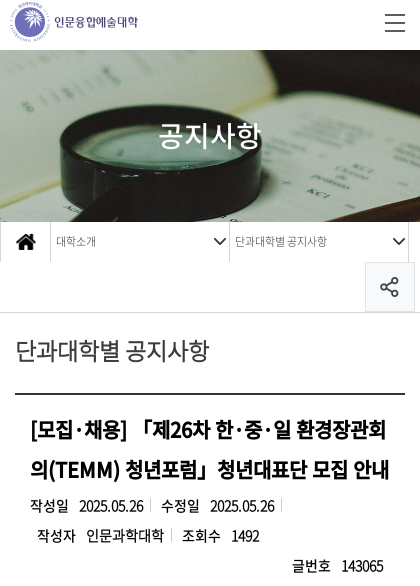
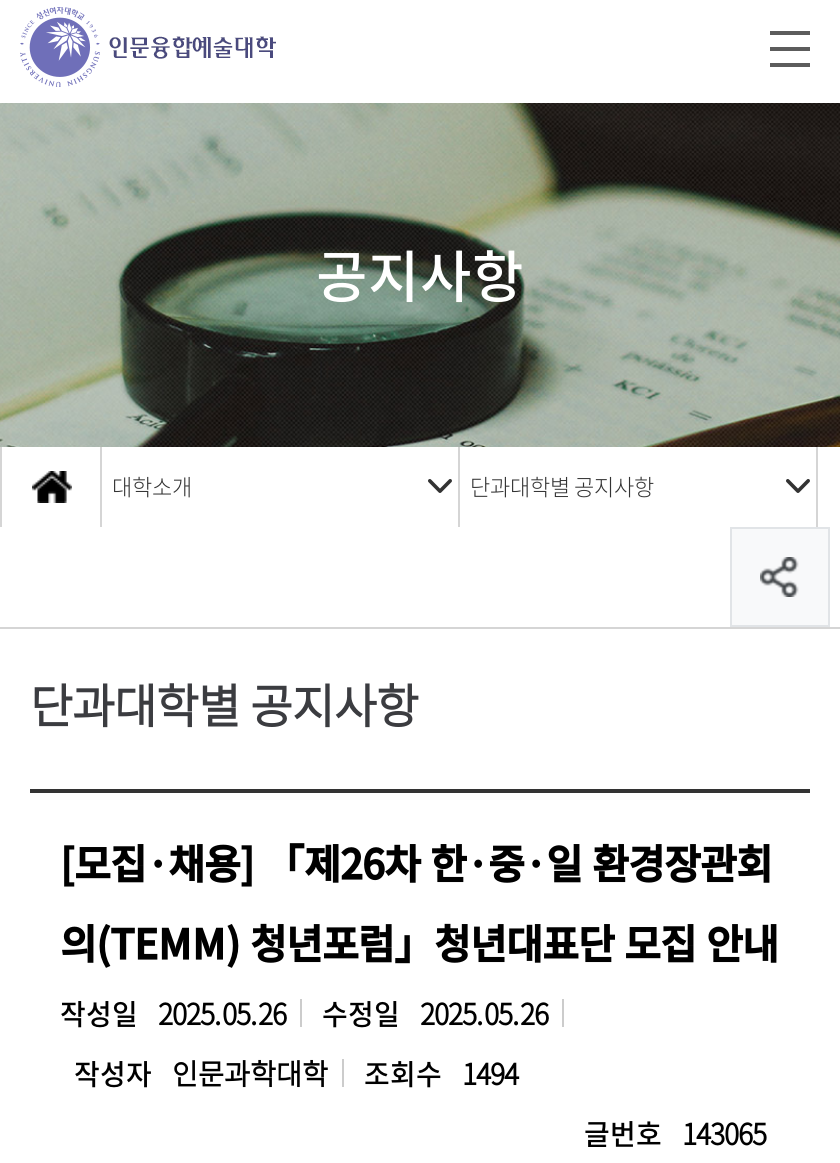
[37,525,259,545] 작성자 인문과학대학 조회수 1492 -> [74,1053,518,1093] 작성자 인문과학대학 조회수 1494

